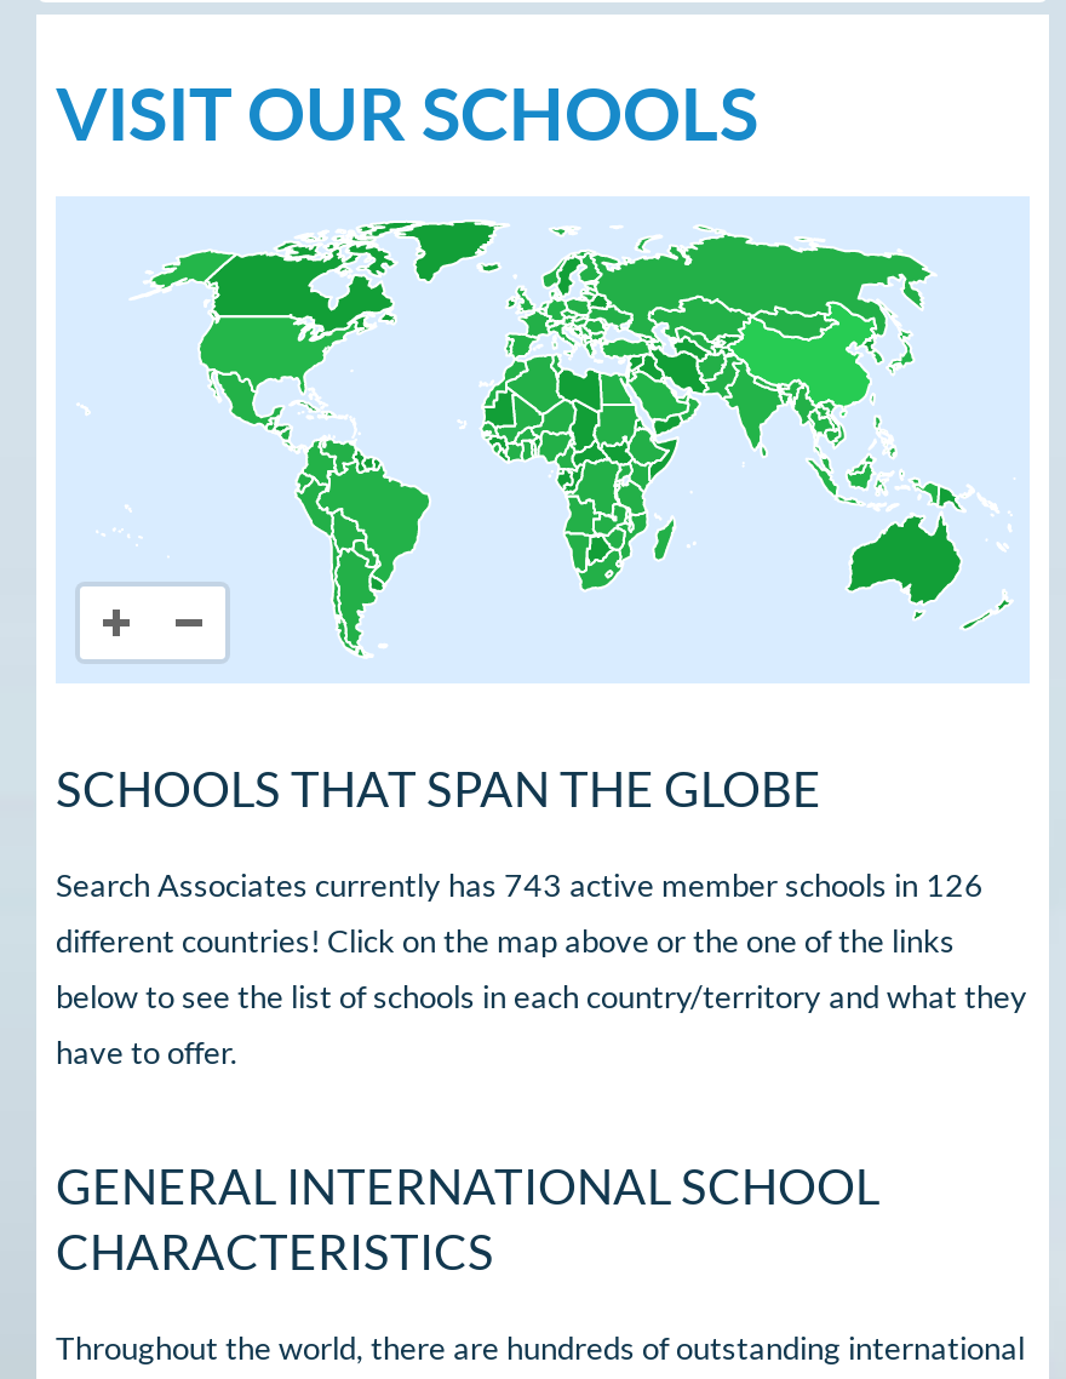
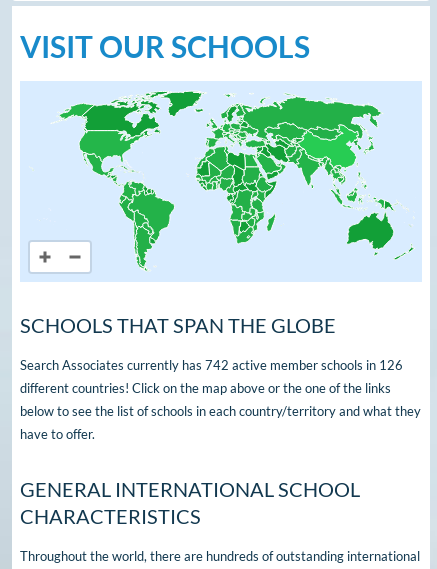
[56,865,984,904] Search Associates currently has 743 active member schools in 126 -> [20,357,403,373] Search Associates currently has 742 active member schools in 126

